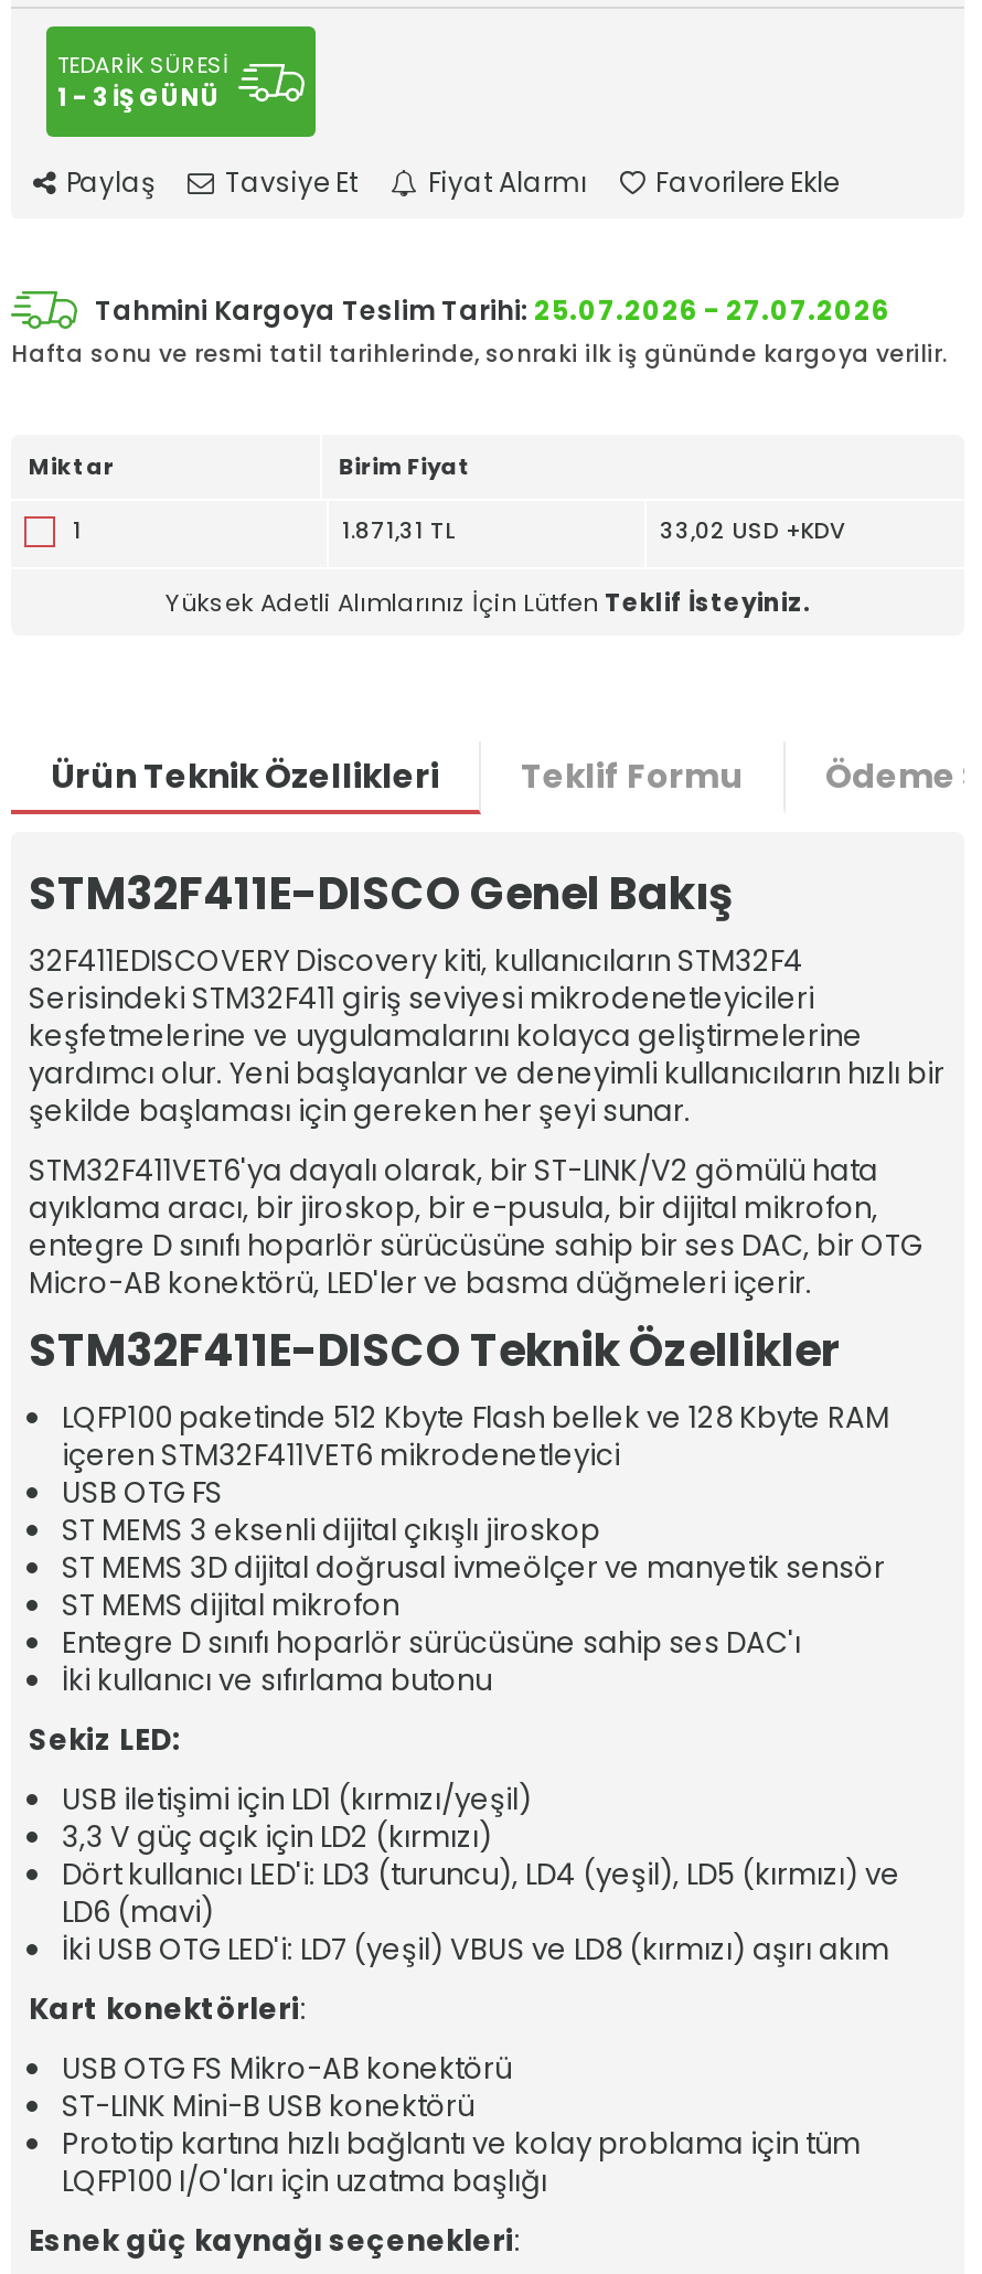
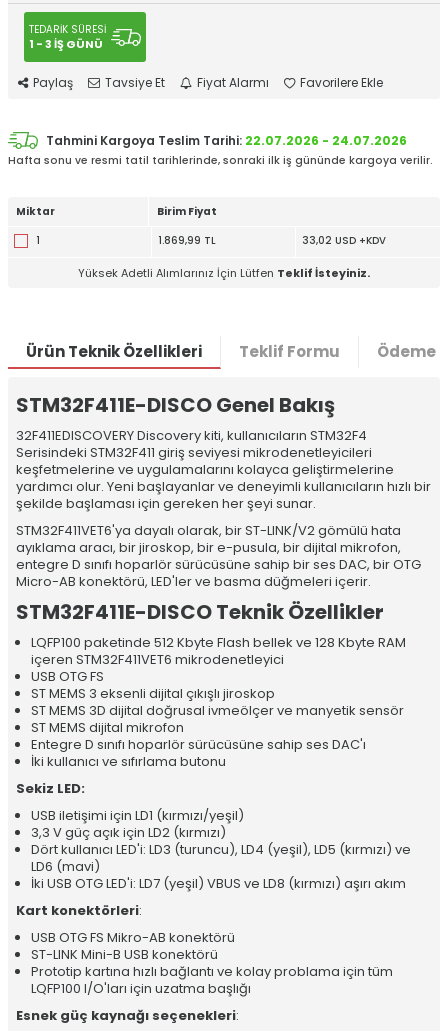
[95,292,889,329] Tahmini Kargoya Teslim Tarihi: 25.07.2026 - 27.07.2026 -> [46,132,407,149] Tahmini Kargoya Teslim Tarihi: 22.07.2026 - 24.07.2026
[342,515,457,548] 1.871,31 TL -> [158,233,216,248] 1.869,99 TL

